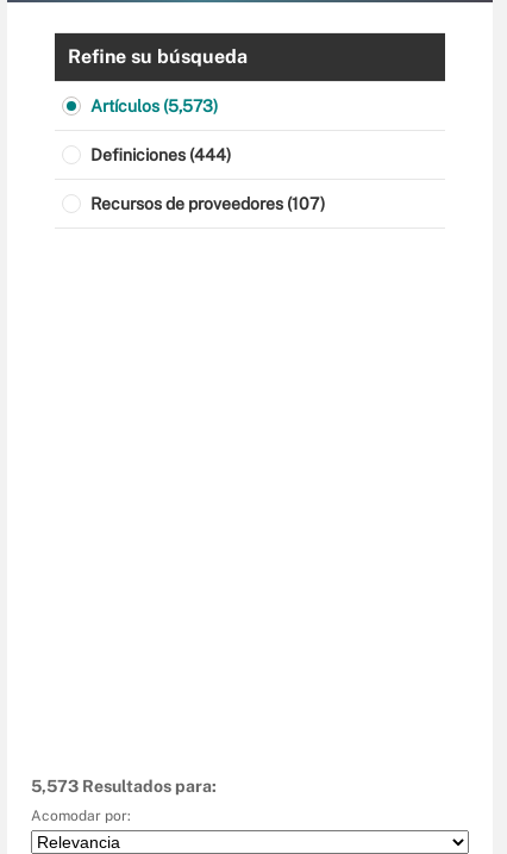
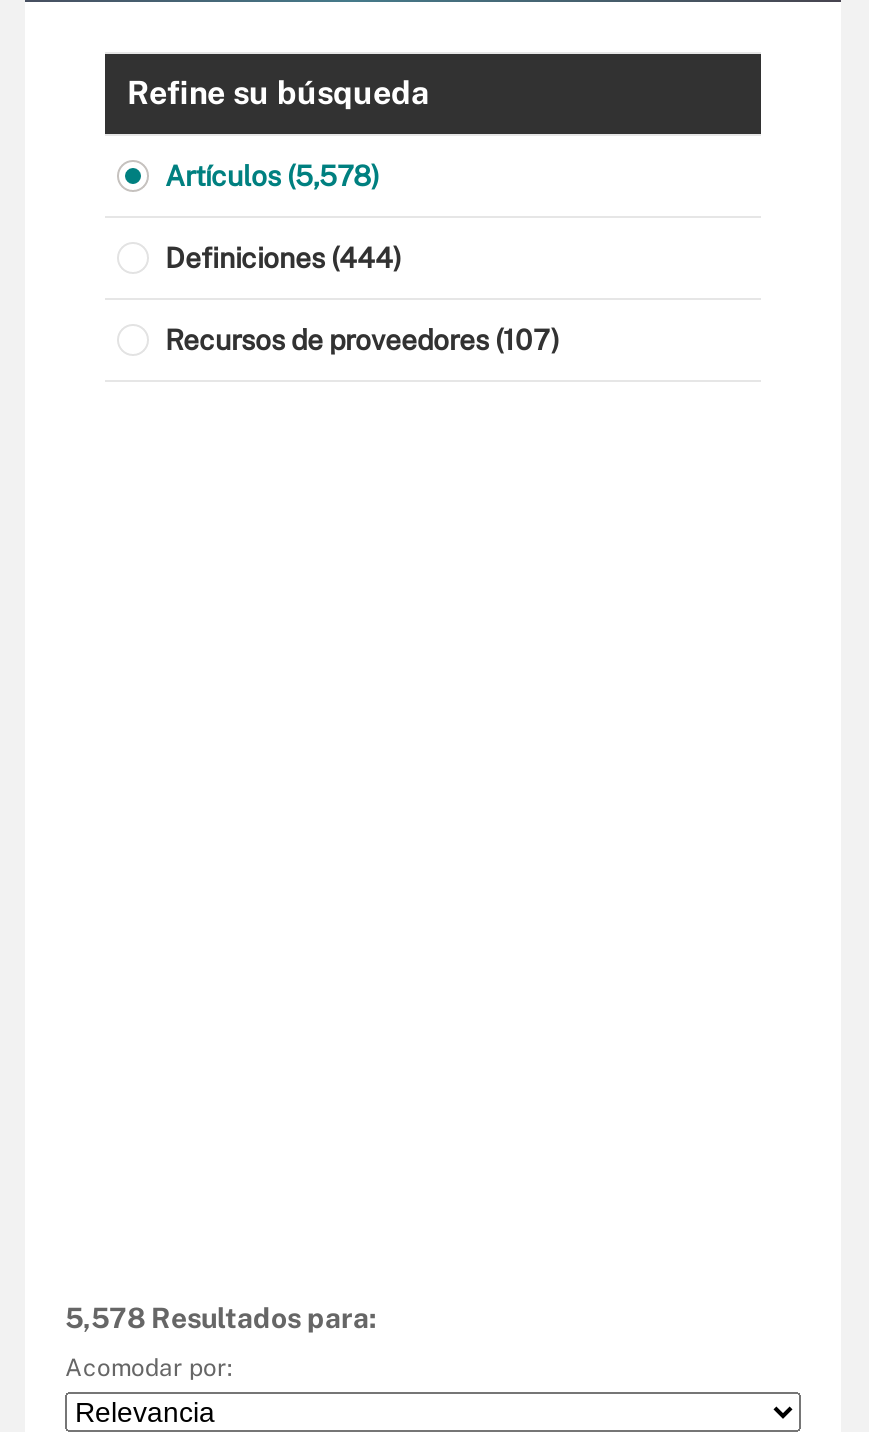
[90,96,218,116] Artículos (5,573) -> [165,160,379,192] Artículos (5,578)
[31,777,217,796] 5,573 Resultados para: -> [65,1302,377,1334] 5,578 Resultados para:

